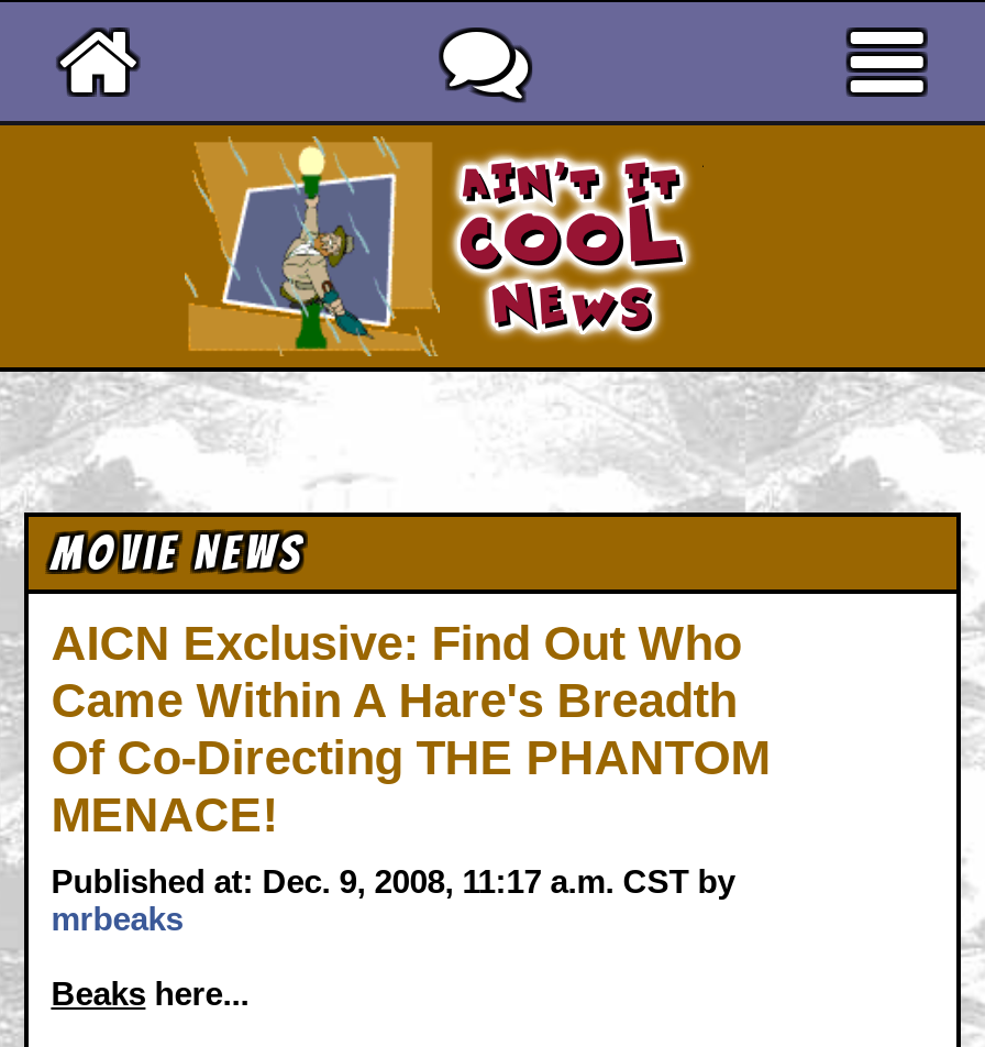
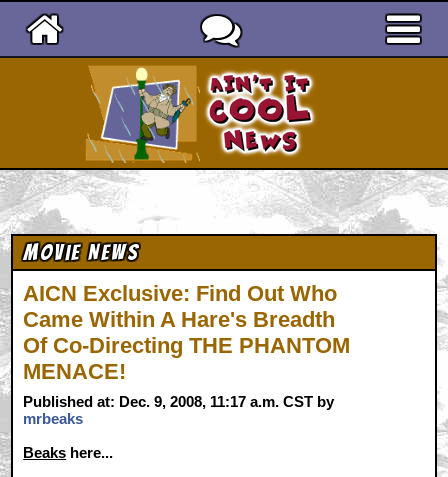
[264,136,440,356] [image] -> [85,64,200,163] [image]

